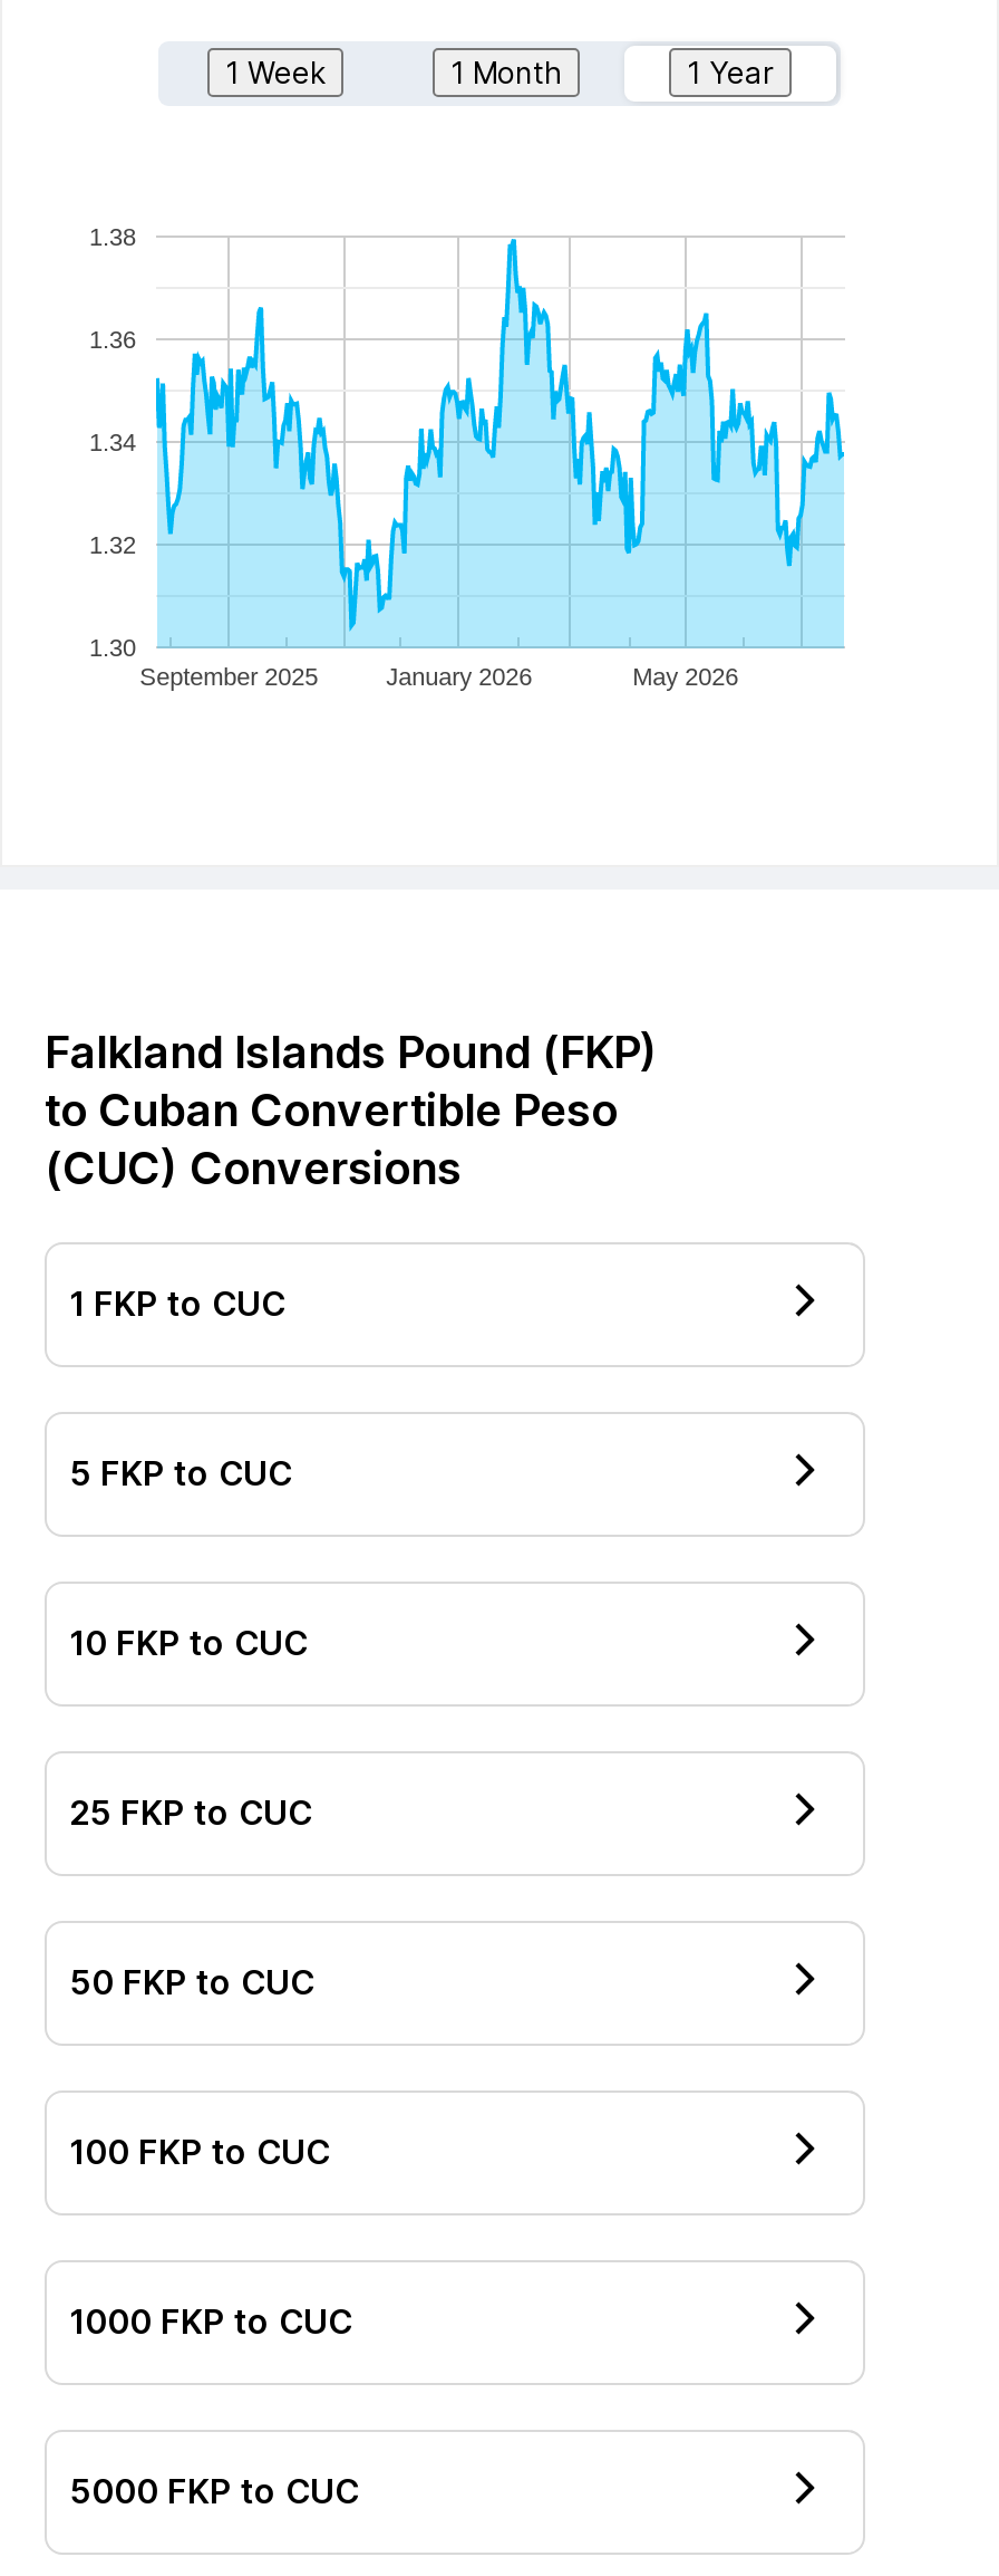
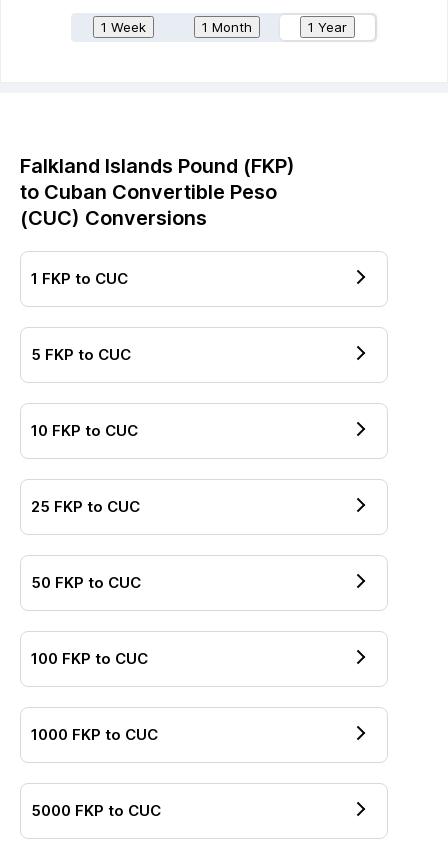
[89,222,136,250] 1.38 -> none
[140,236,847,690] [image] | September 2025 | January 2026 | May 2026 -> none
[89,324,136,352] 1.36 -> none
[89,427,136,455] 1.34 -> none
[89,530,136,558] 1.32 -> none
[89,632,136,661] 1.30 -> none

